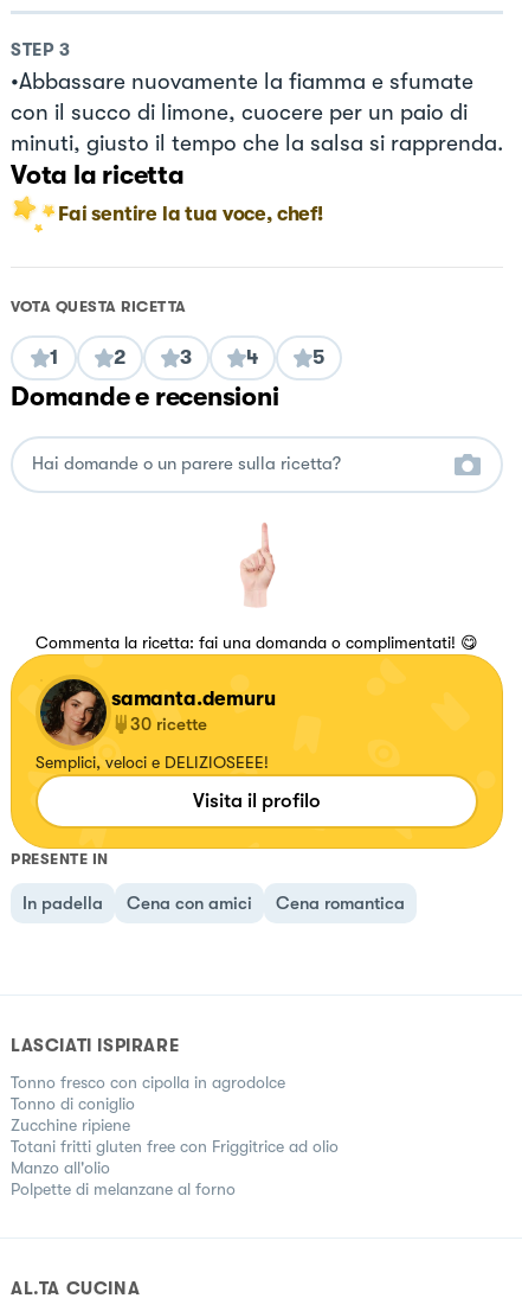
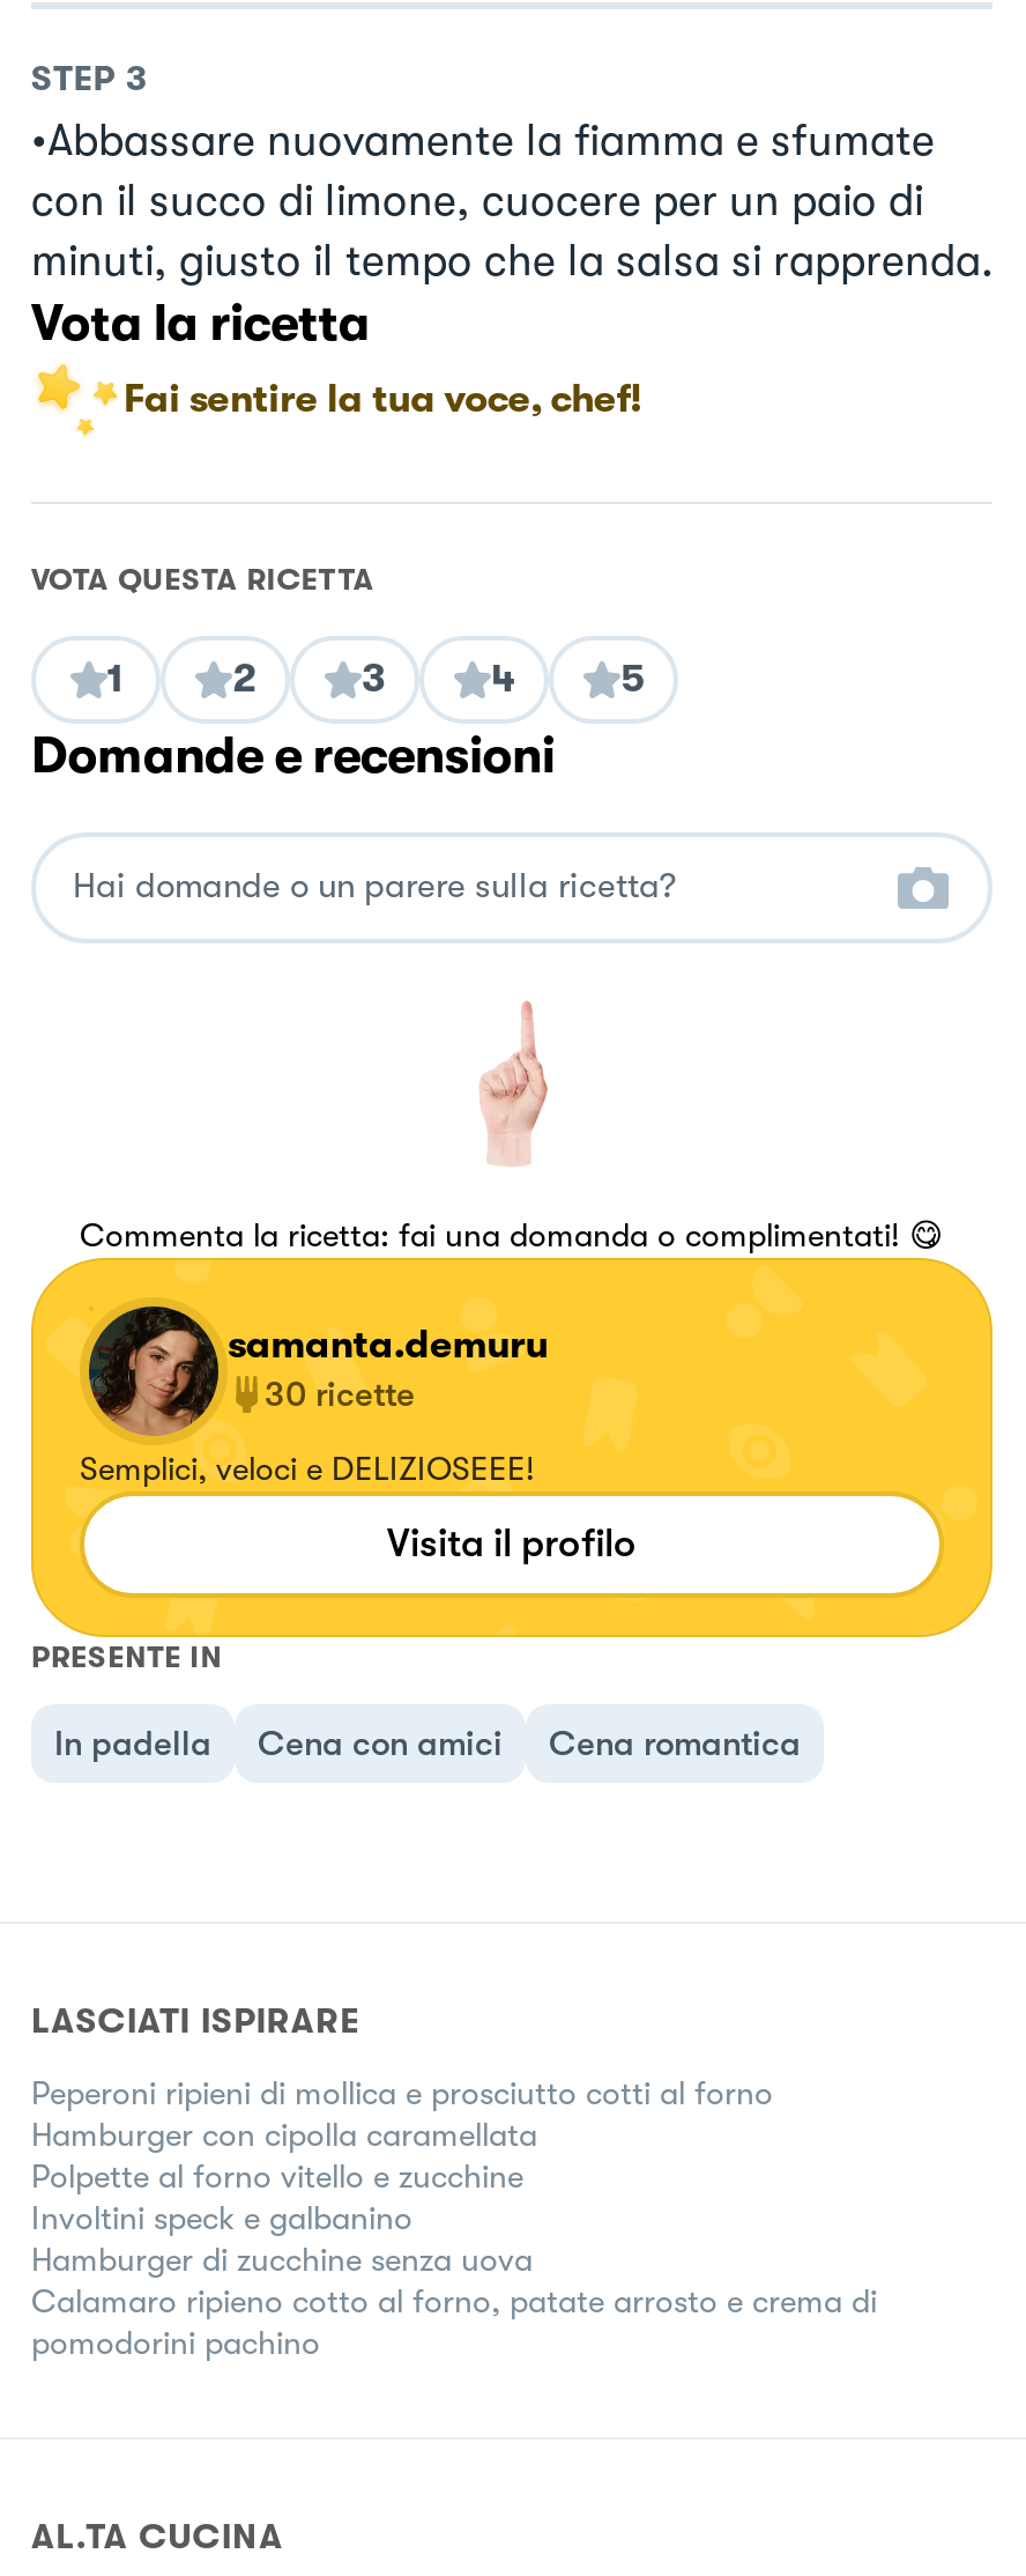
[11,1072,339,1198] Tonno fresco con cipolla in agrodolce | Tonno di coniglio | Zucchine ripiene | Totani fritti gluten free con Friggitrice ad olio | Manzo all'olio | Polpette di melanzane al forno -> [31,2073,877,2360] Peperoni ripieni di mollica e prosciutto cotti al forno | Hamburger con cipolla caramellata | Polpette al forno vitello e zucchine | Involtini speck e galbanino | Hamburger di zucchine senza uova | Calamaro ripieno cotto al forno, patate arrosto e crema di | pomodorini pachino

